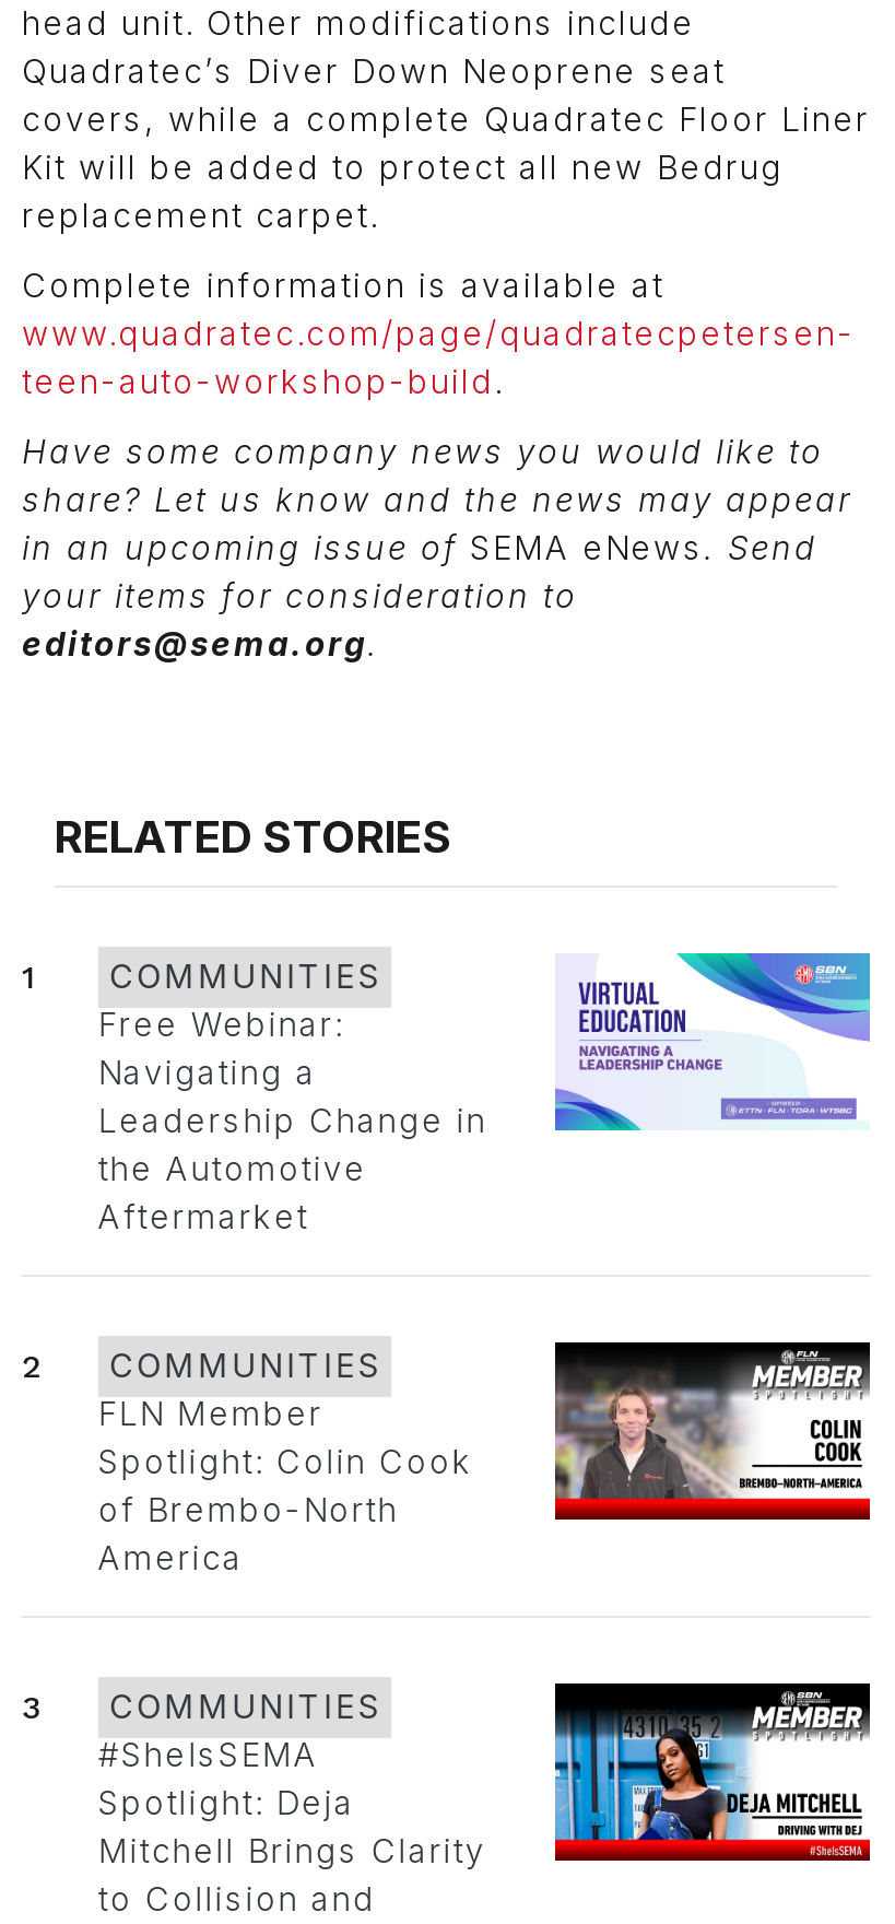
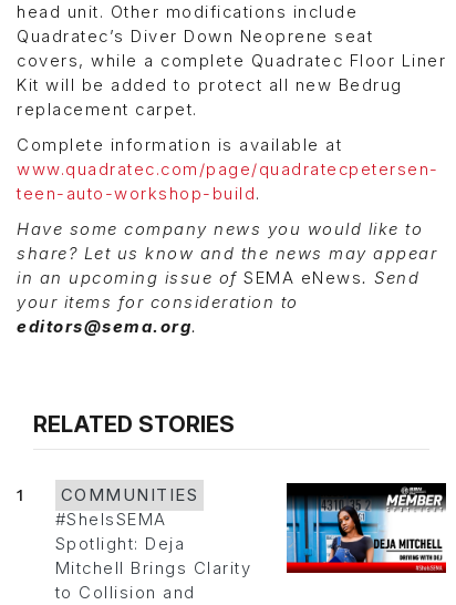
[98,951,872,1238] [image] | Free Webinar: | Navigating a | Leadership Change in | the Automotive | Aftermarket -> none
[22,1340,872,1579] [image] | 2 | COMMUNITIES | FLN Member | Spotlight: Colin Cook | of Brembo-North | America -> none
[22,1689,381,1728] 3 | COMMUNITIES -> none

